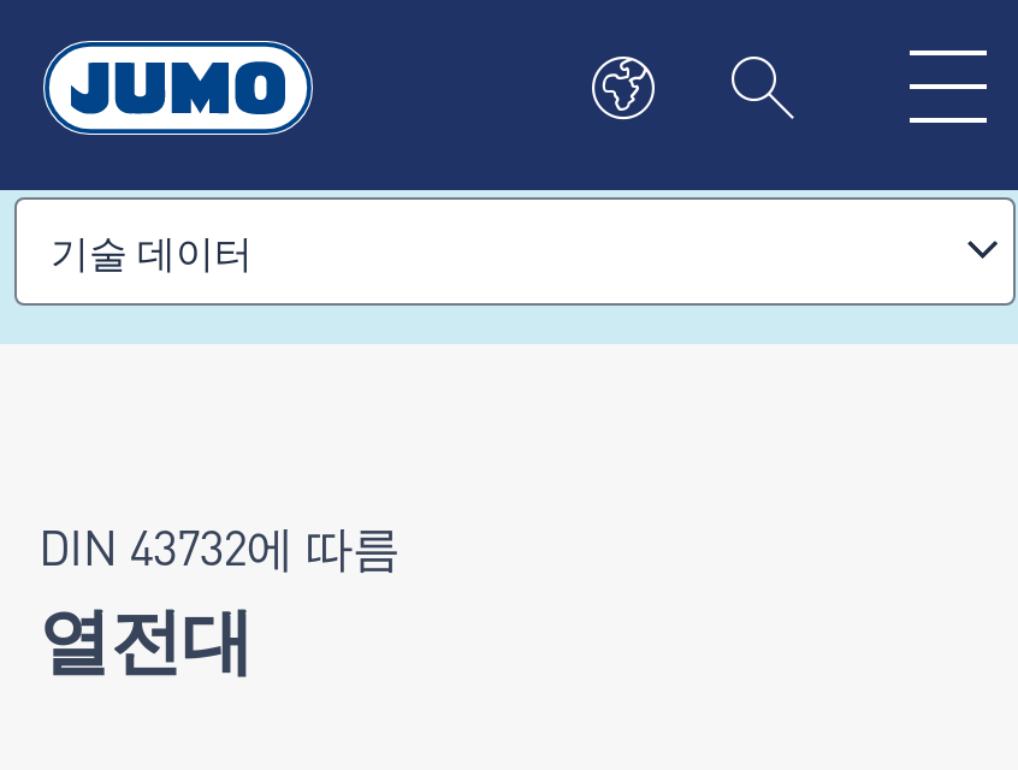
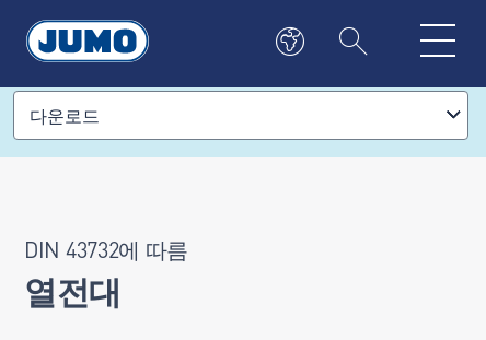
[51,224,253,277] 기술 데이터 -> [30,103,100,127] 다운로드

